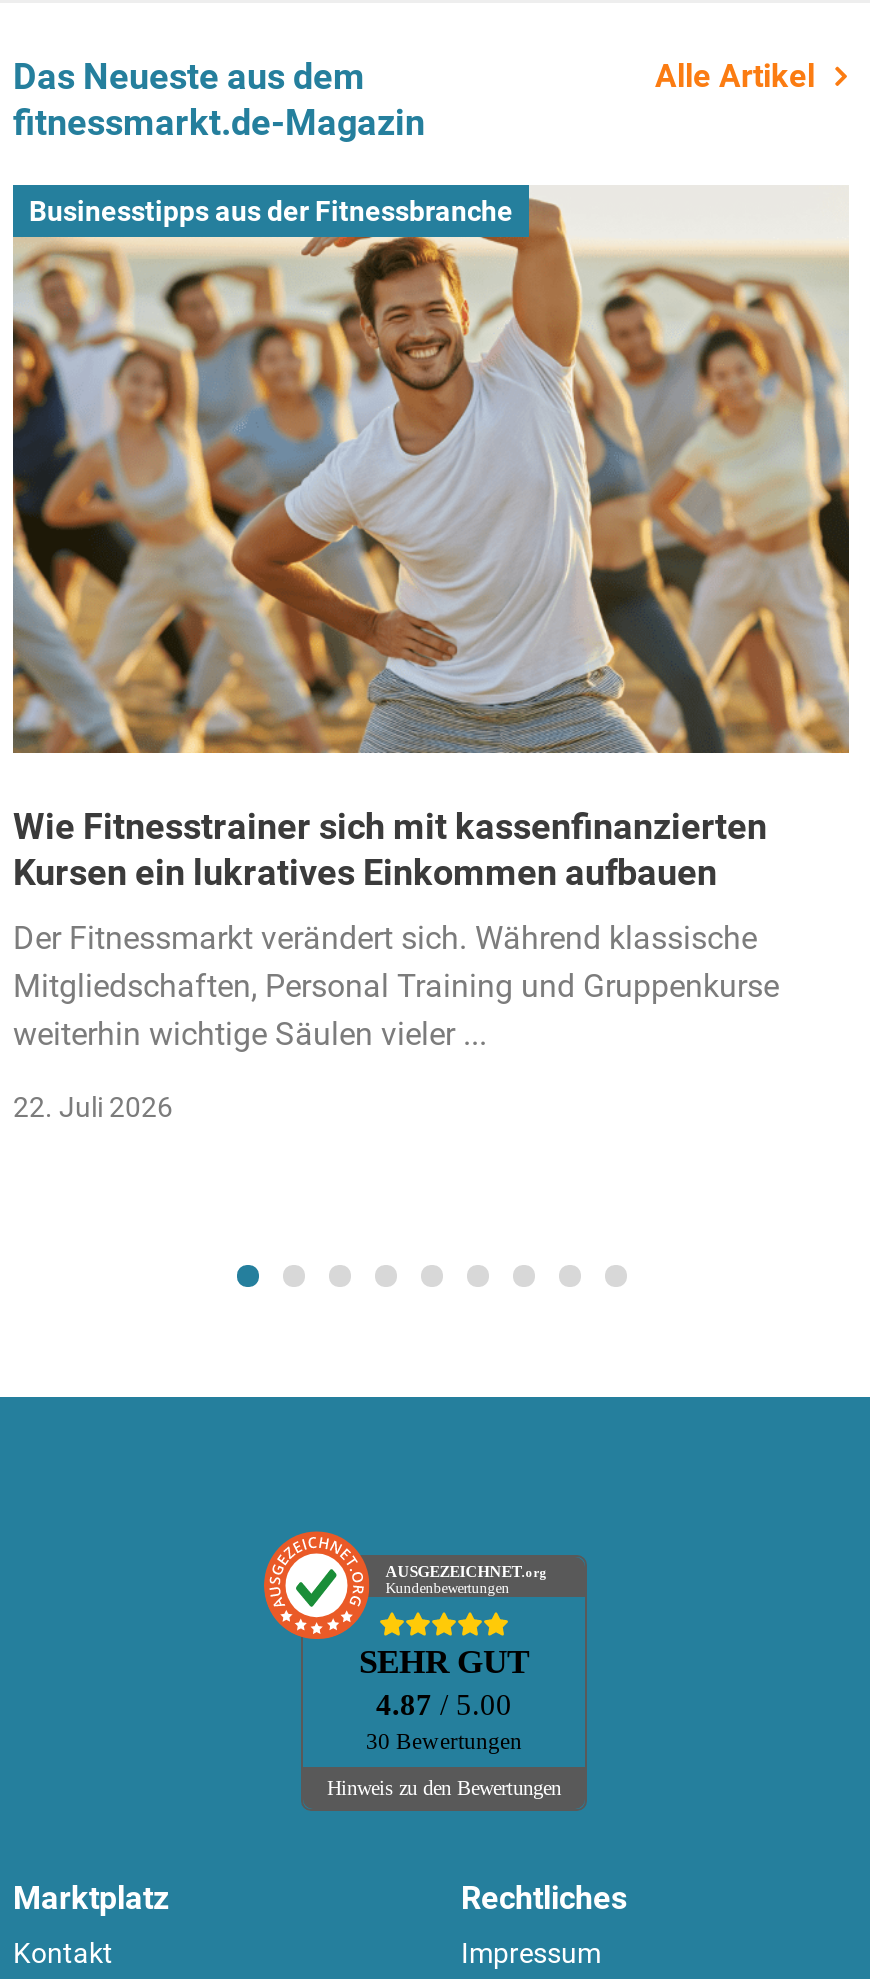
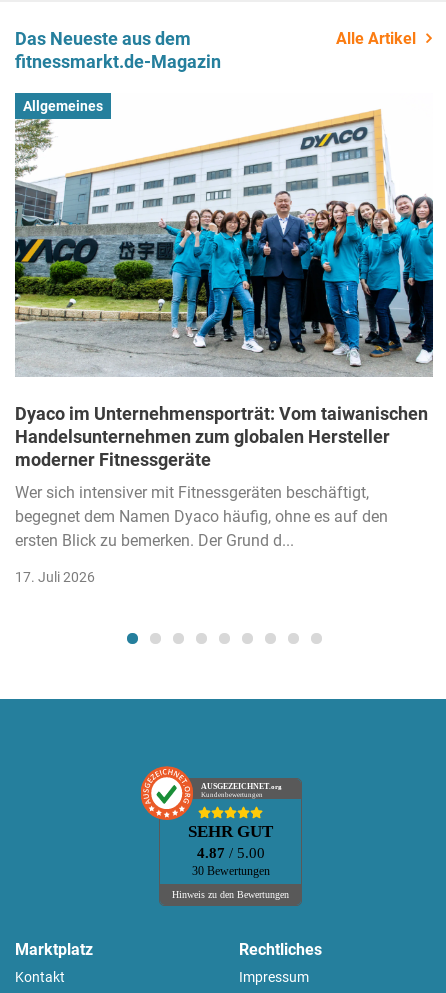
[11,187,851,755] [image] | Businesstipps aus der Fitnessbranche -> [14,97,434,377] [image] | Allgemeines
[13,805,767,893] Wie Fitnesstrainer sich mit kassenfinanzierten | Kursen ein lukratives Einkommen aufbauen -> [15,403,428,470] Dyaco im Unternehmensporträt: Vom taiwanischen | Handelsunternehmen zum globalen Hersteller | moderner Fitnessgeräte
[13,919,779,1053] Der Fitnessmarkt verändert sich. Während klassische | Mitgliedschaften, Personal Training und Gruppenkurse | weiterhin wichtige Säulen vieler ... -> [15,483,388,550] Wer sich intensiver mit Fitnessgeräten beschäftigt, | begegnet dem Namen Dyaco häufig, ohne es auf den | ersten Blick zu bemerken. Der Grund d...
[13,1091,173,1123] 22. Juli 2026 -> [15,569,95,585] 17. Juli 2026

